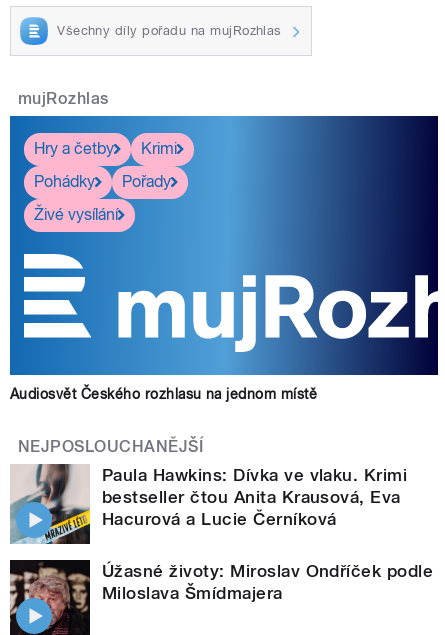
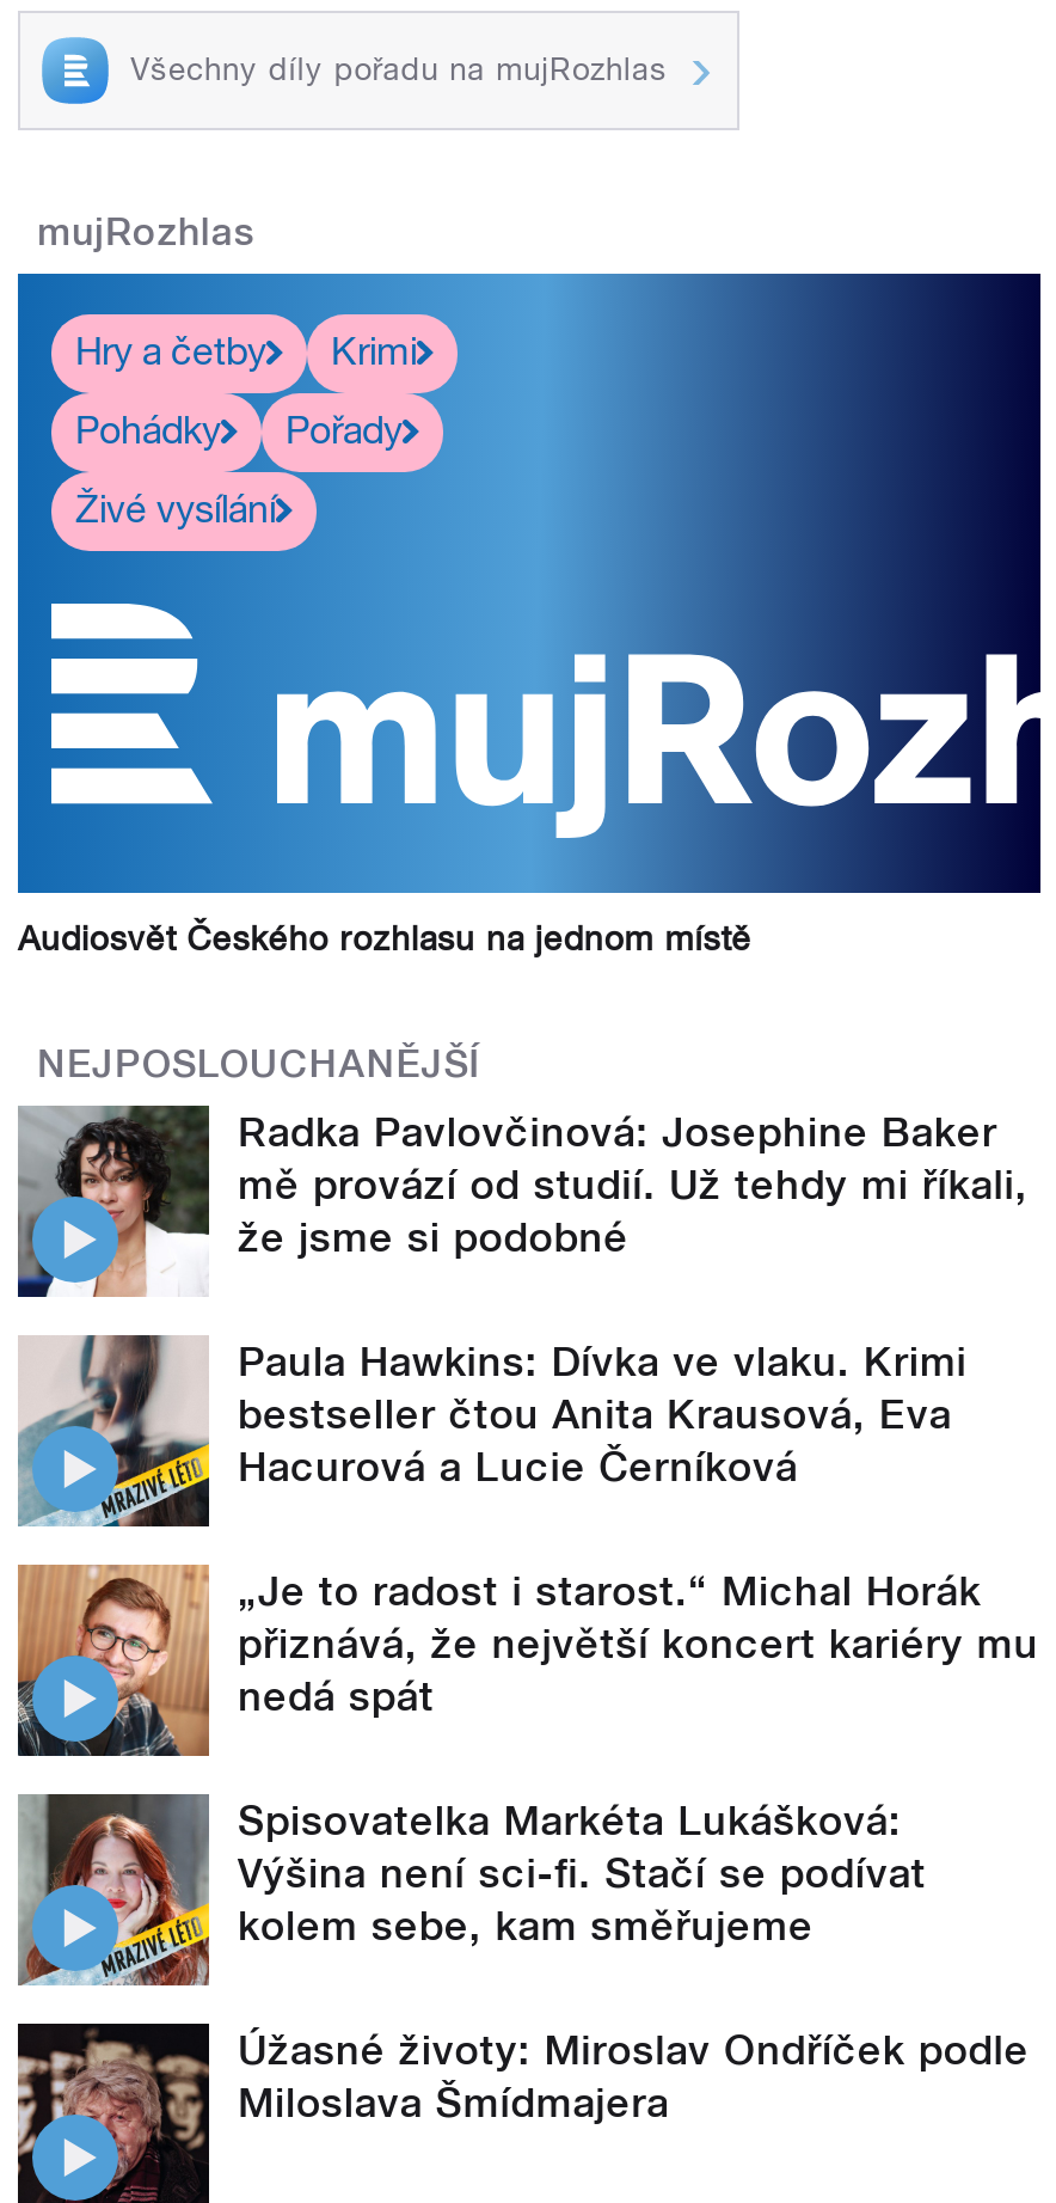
none -> [18,1103,1028,1299] [image] | Radka Pavlovčinová: Josephine Baker | mě provází od studií. Už tehdy mi říkali, | že jsme si podobné
none -> [16,1562,1039,1949] [image] | „Je to radost i starost.“ Michal Horák | přiznává, že největší koncert kariéry mu | nedá spát | Spisovatelka Markéta Lukášková: | Výšina není sci-fi. Stačí se podívat | kolem sebe, kam směřujeme
none -> [20,1792,211,1988] [image]

